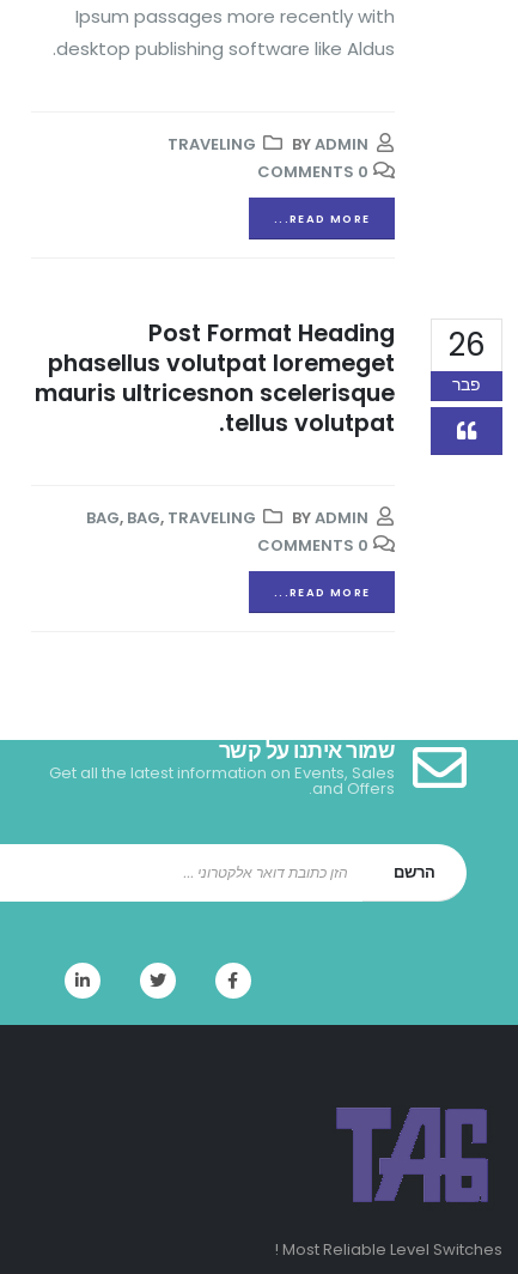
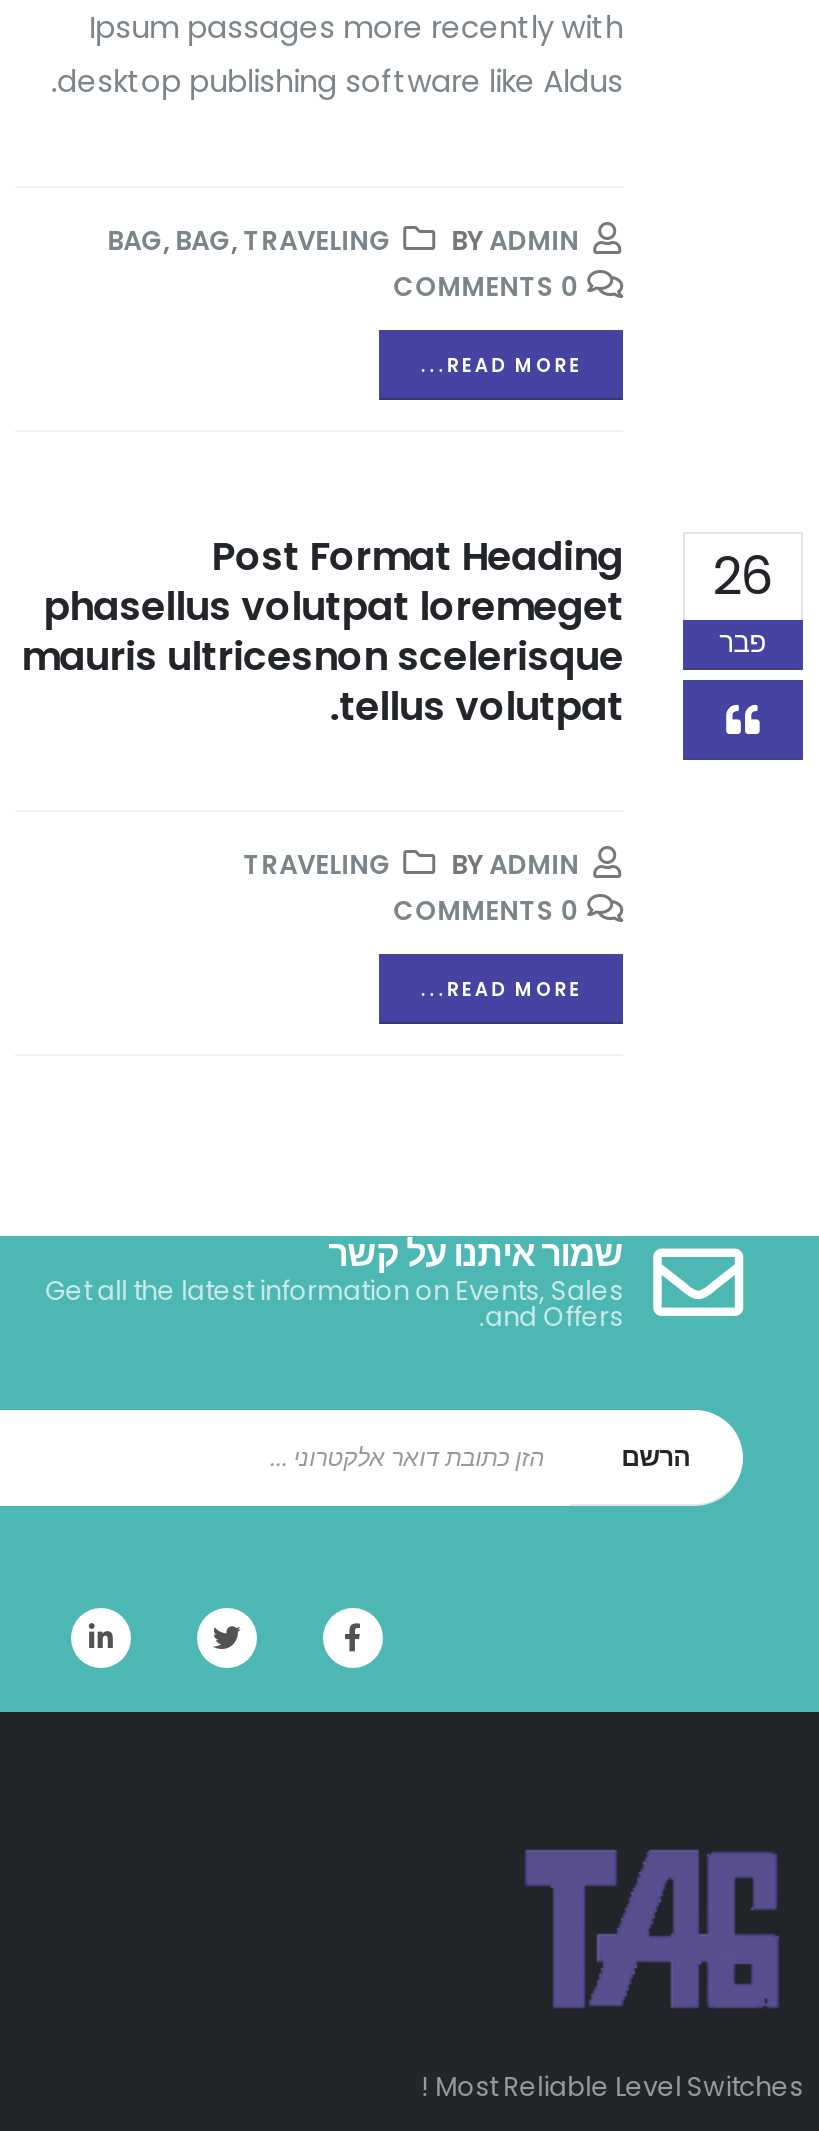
moved [168,133,256,156] -> [243,846,391,884]: TRAVELING
moved [86,506,256,529] -> [107,222,391,260]: BAG, BAG, TRAVELING

